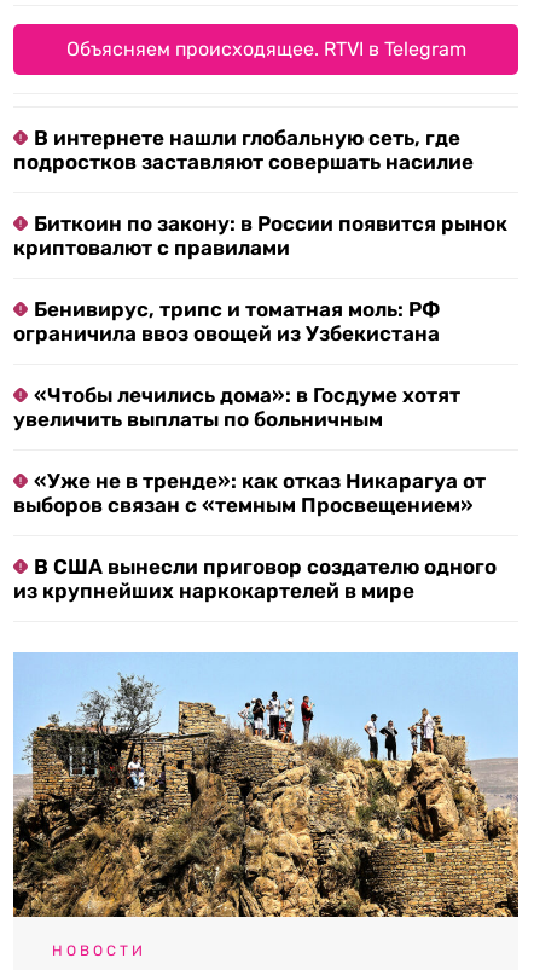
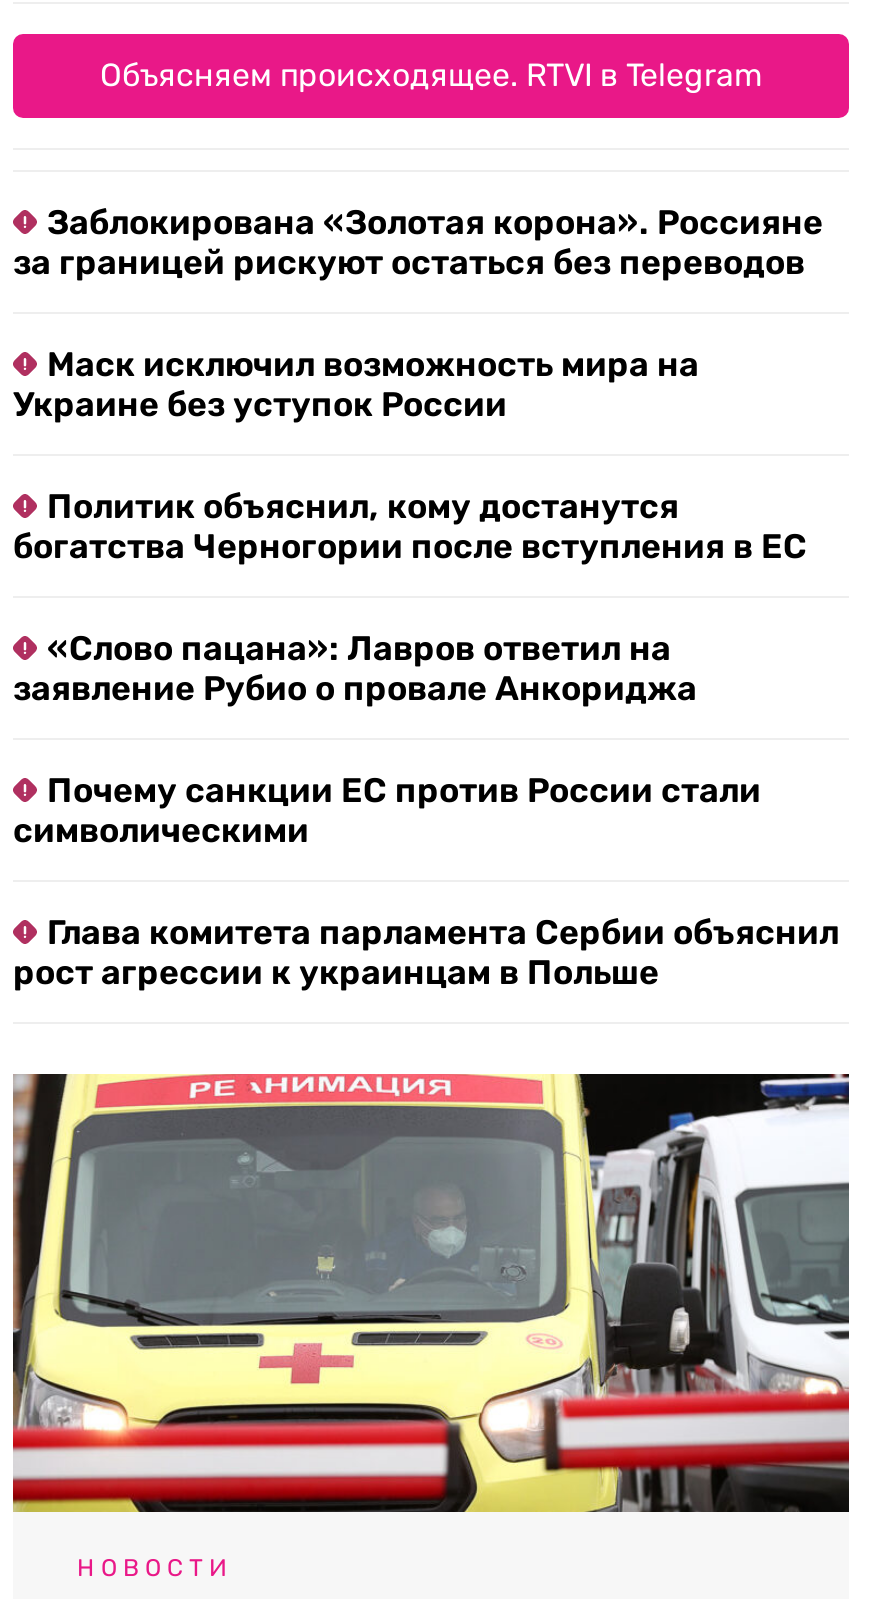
[13,126,474,174] В интернете нашли глобальную сеть, где | подростков заставляют совершать насилие -> [13,202,823,282] Заблокирована «Золотая корона». Россияне | за границей рискуют остаться без переводов
[13,212,507,260] Биткоин по закону: в России появится рынок | криптовалют с правилами -> [13,344,699,424] Маск исключил возможность мира на | Украине без уступок России
[13,297,440,346] Бенивирус, трипс и томатная моль: РФ | ограничила ввоз овощей из Узбекистана -> [13,486,807,566] Политик объяснил, кому достанутся | богатства Черногории после вступления в ЕС
[13,383,460,431] «Чтобы лечились дома»: в Госдуме хотят | увеличить выплаты по больничным -> [13,628,697,708] «Слово пацана»: Лавров ответил на | заявление Рубио о провале Анкориджа
[13,469,486,517] «Уже не в тренде»: как отказ Никарагуа от | выборов связан с «темным Просвещением» -> [13,770,761,850] Почему санкции ЕС против России стали | символическими
[13,555,497,603] В США вынесли приговор создателю одного | из крупнейших наркокартелей в мире -> [13,912,839,992] Глава комитета парламента Сербии объяснил | рост агрессии к украинцам в Польше
[12,652,520,918] [image] -> [11,1072,851,1514] [image]

